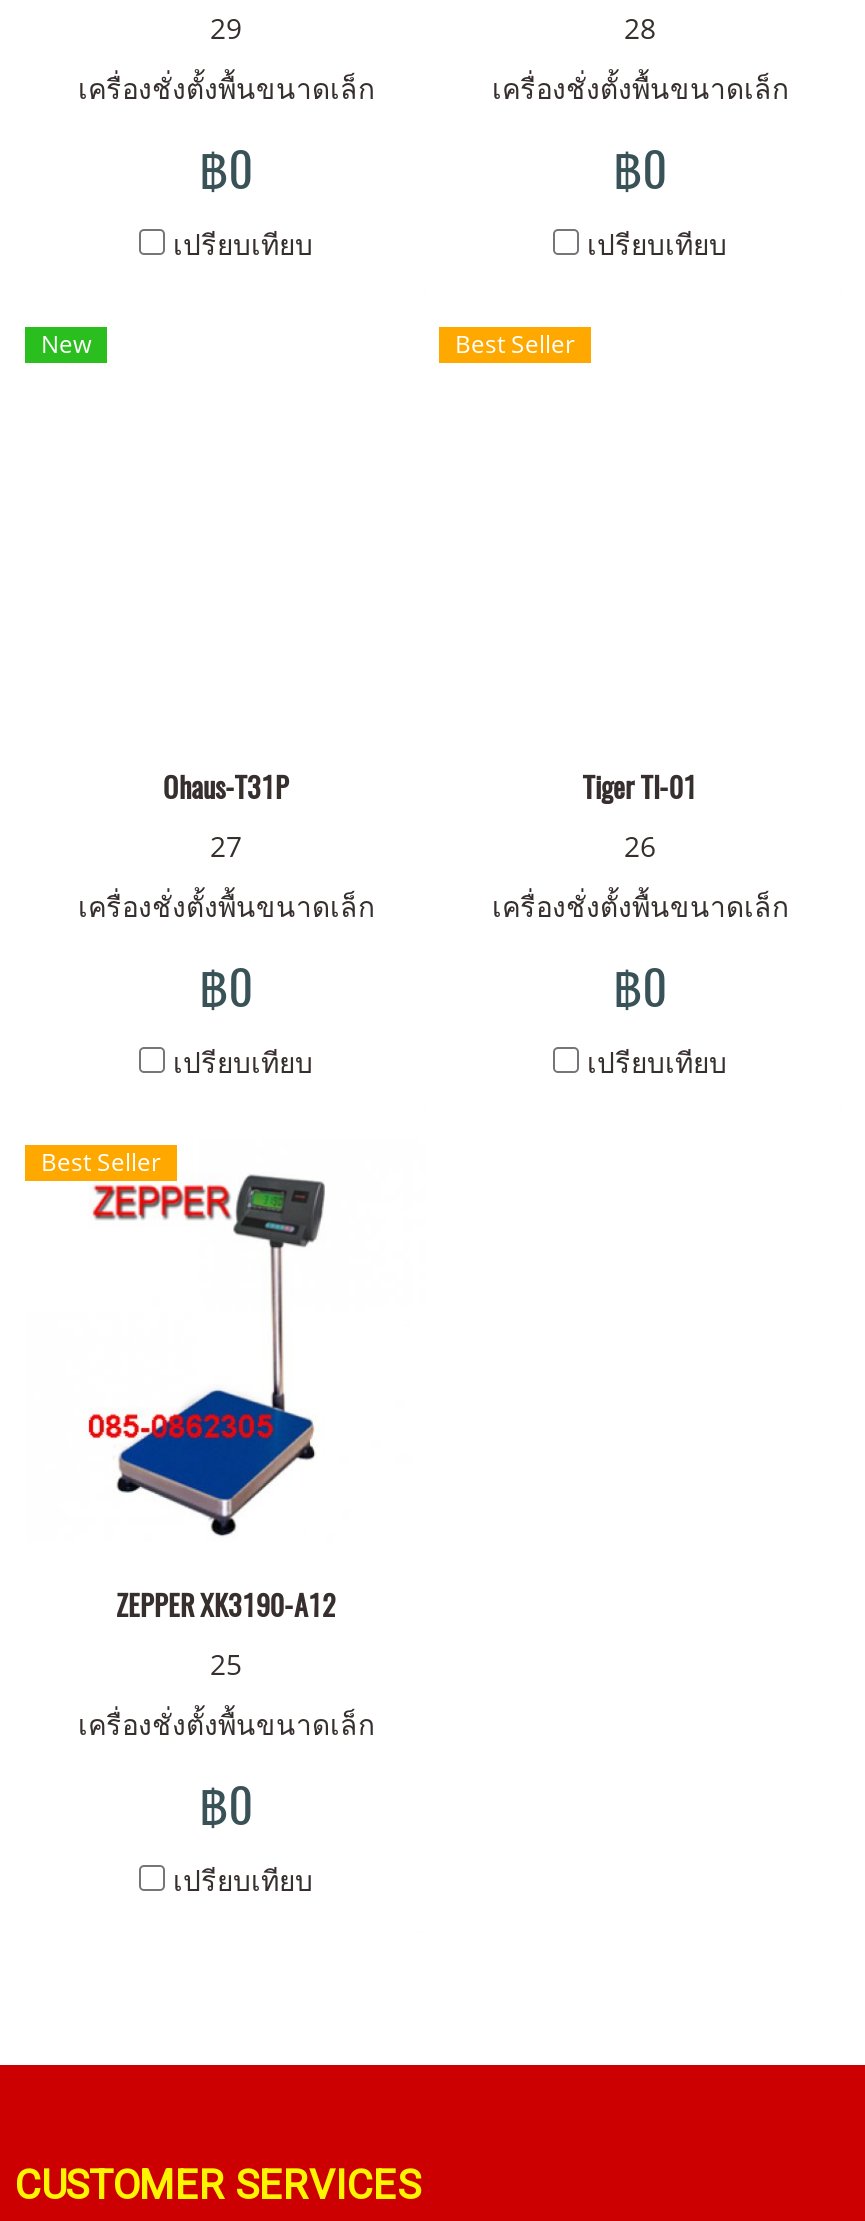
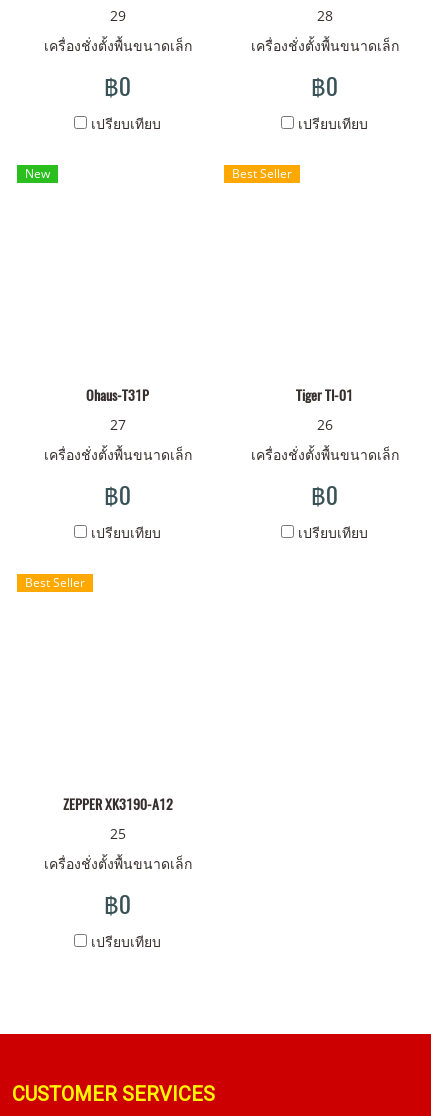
[87,1173,327,1537] [image] -> none

